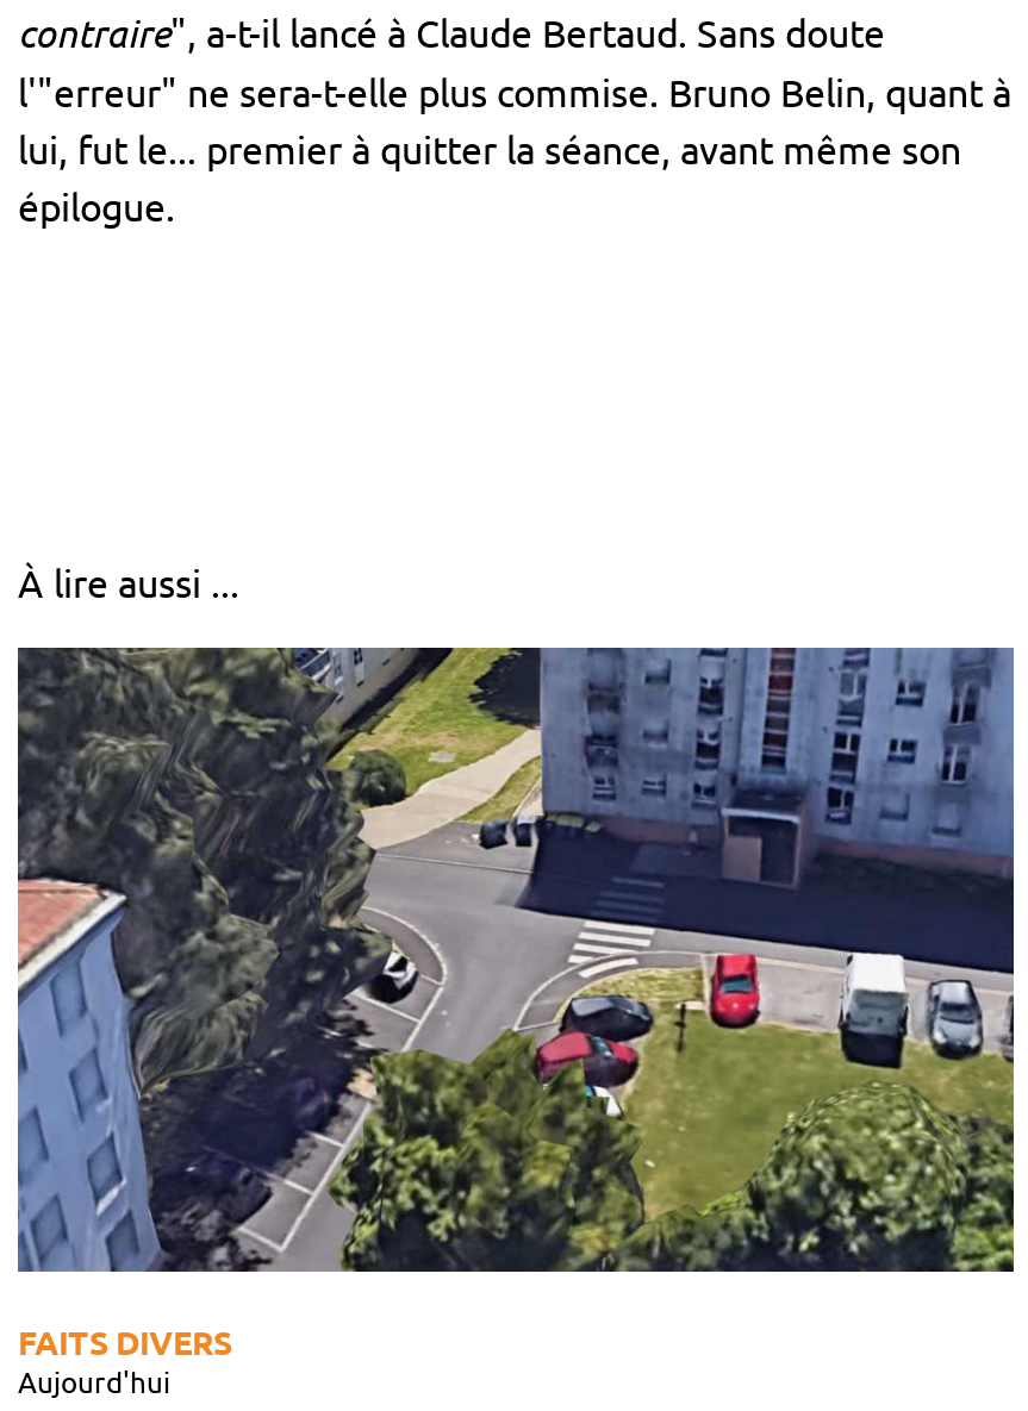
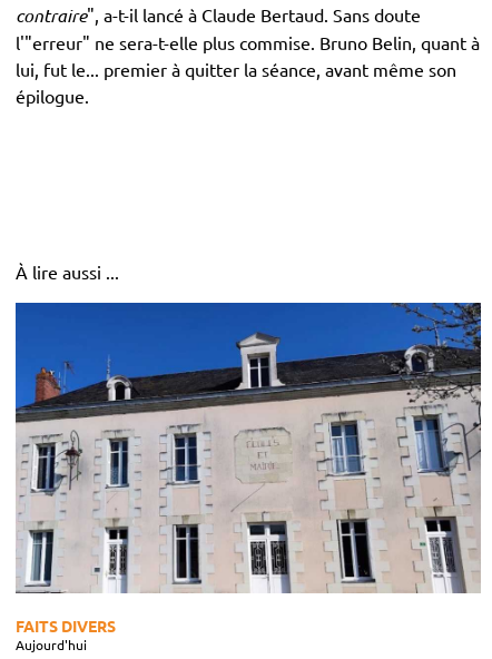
[15,645,1016,1274] [image] -> [14,302,482,594] [image]

